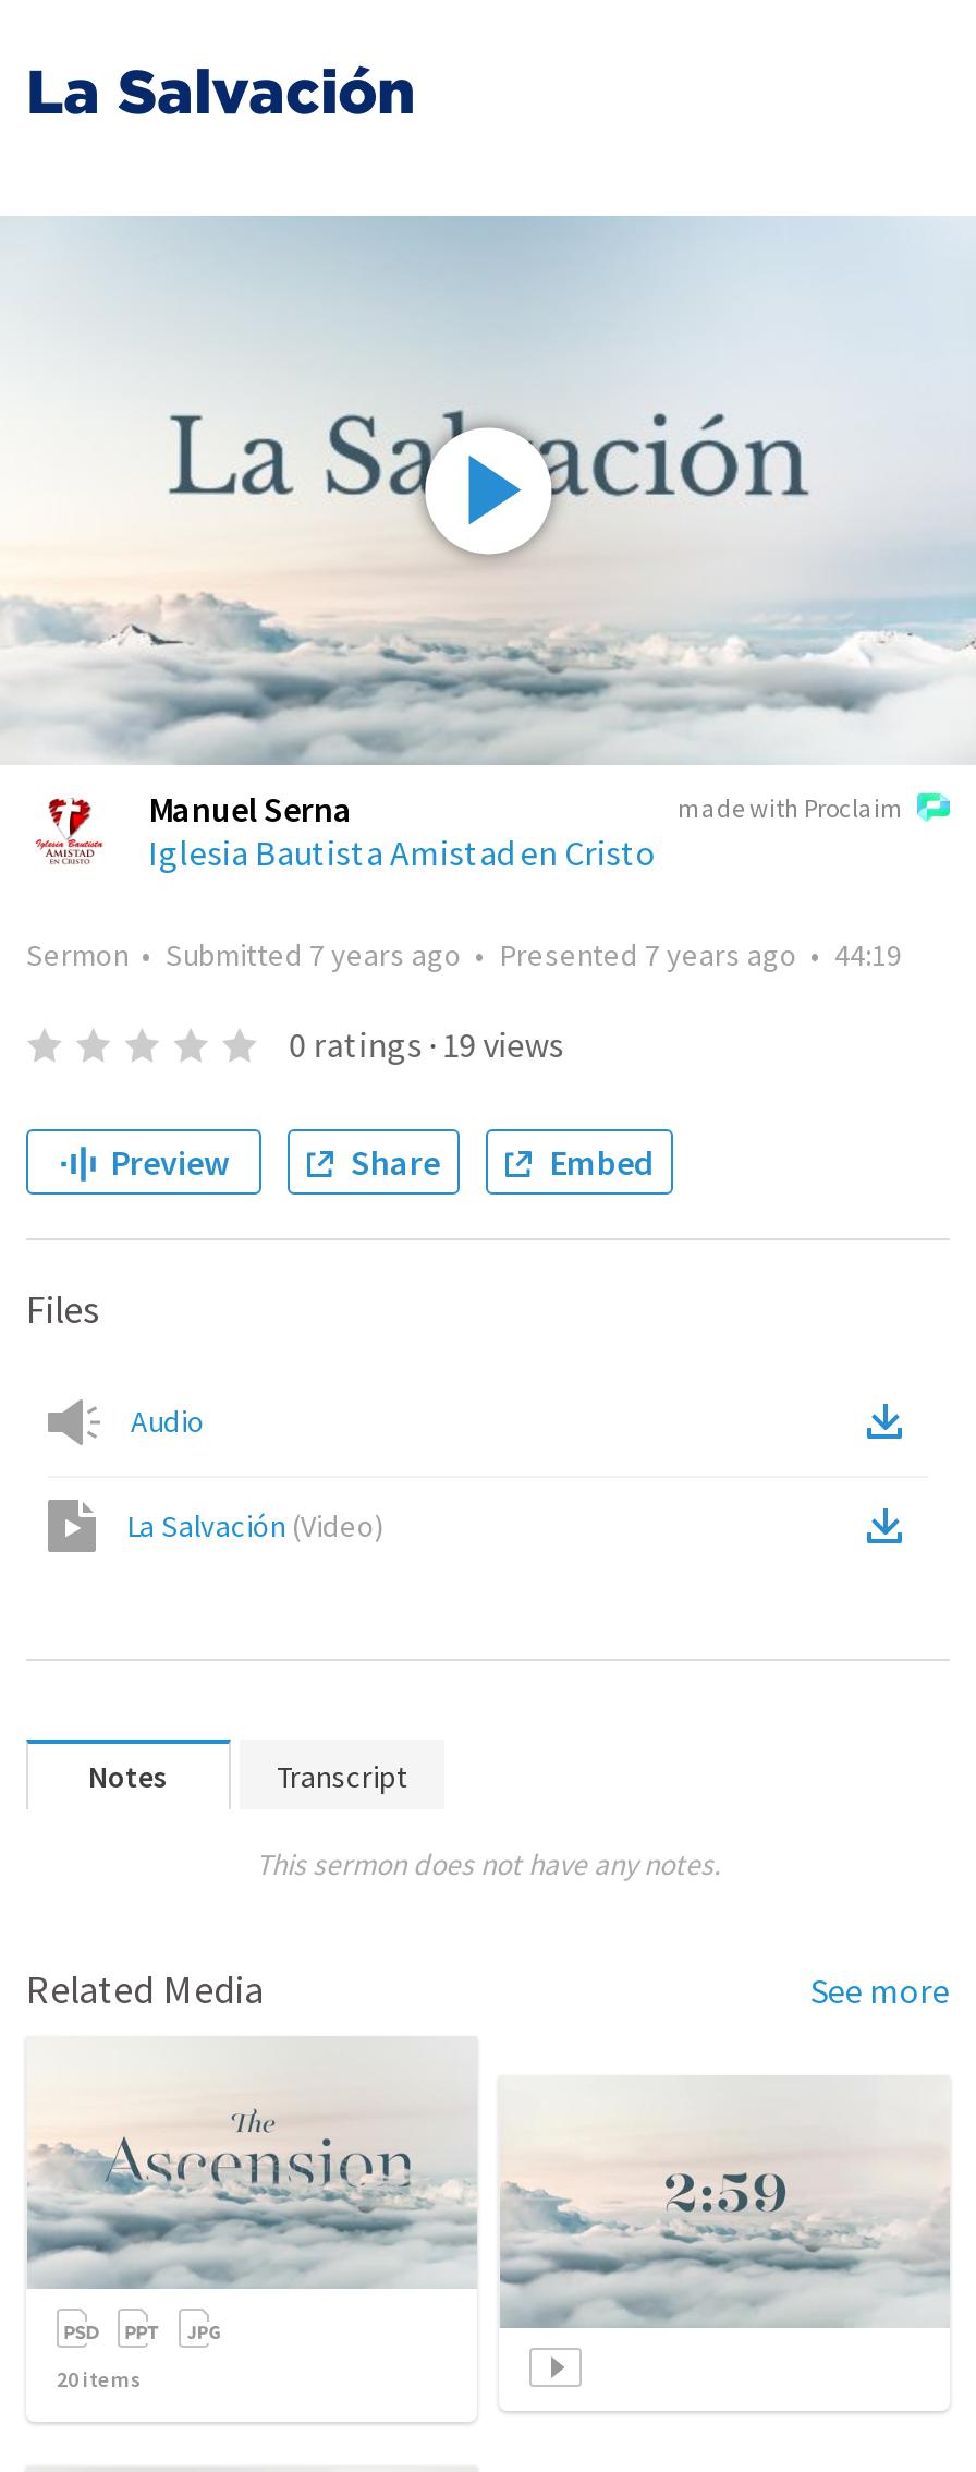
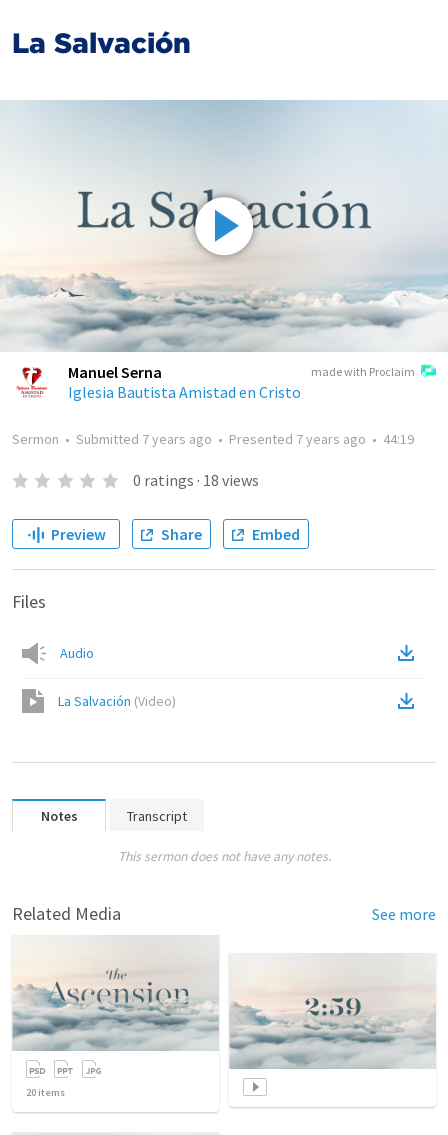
[289,1022,564,1066] 0 ratings · 19 views -> [133,470,259,490] 0 ratings · 18 views

